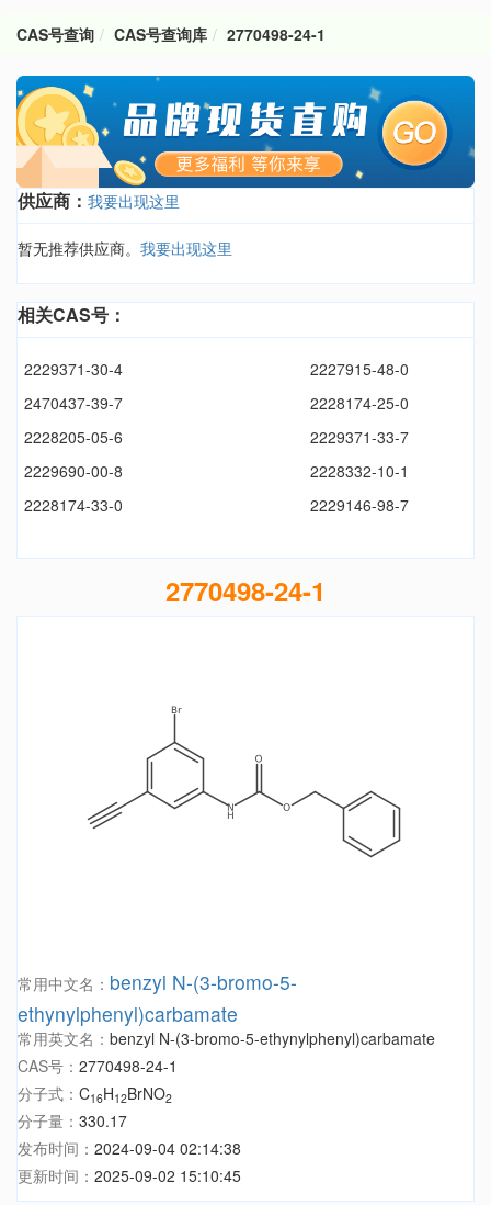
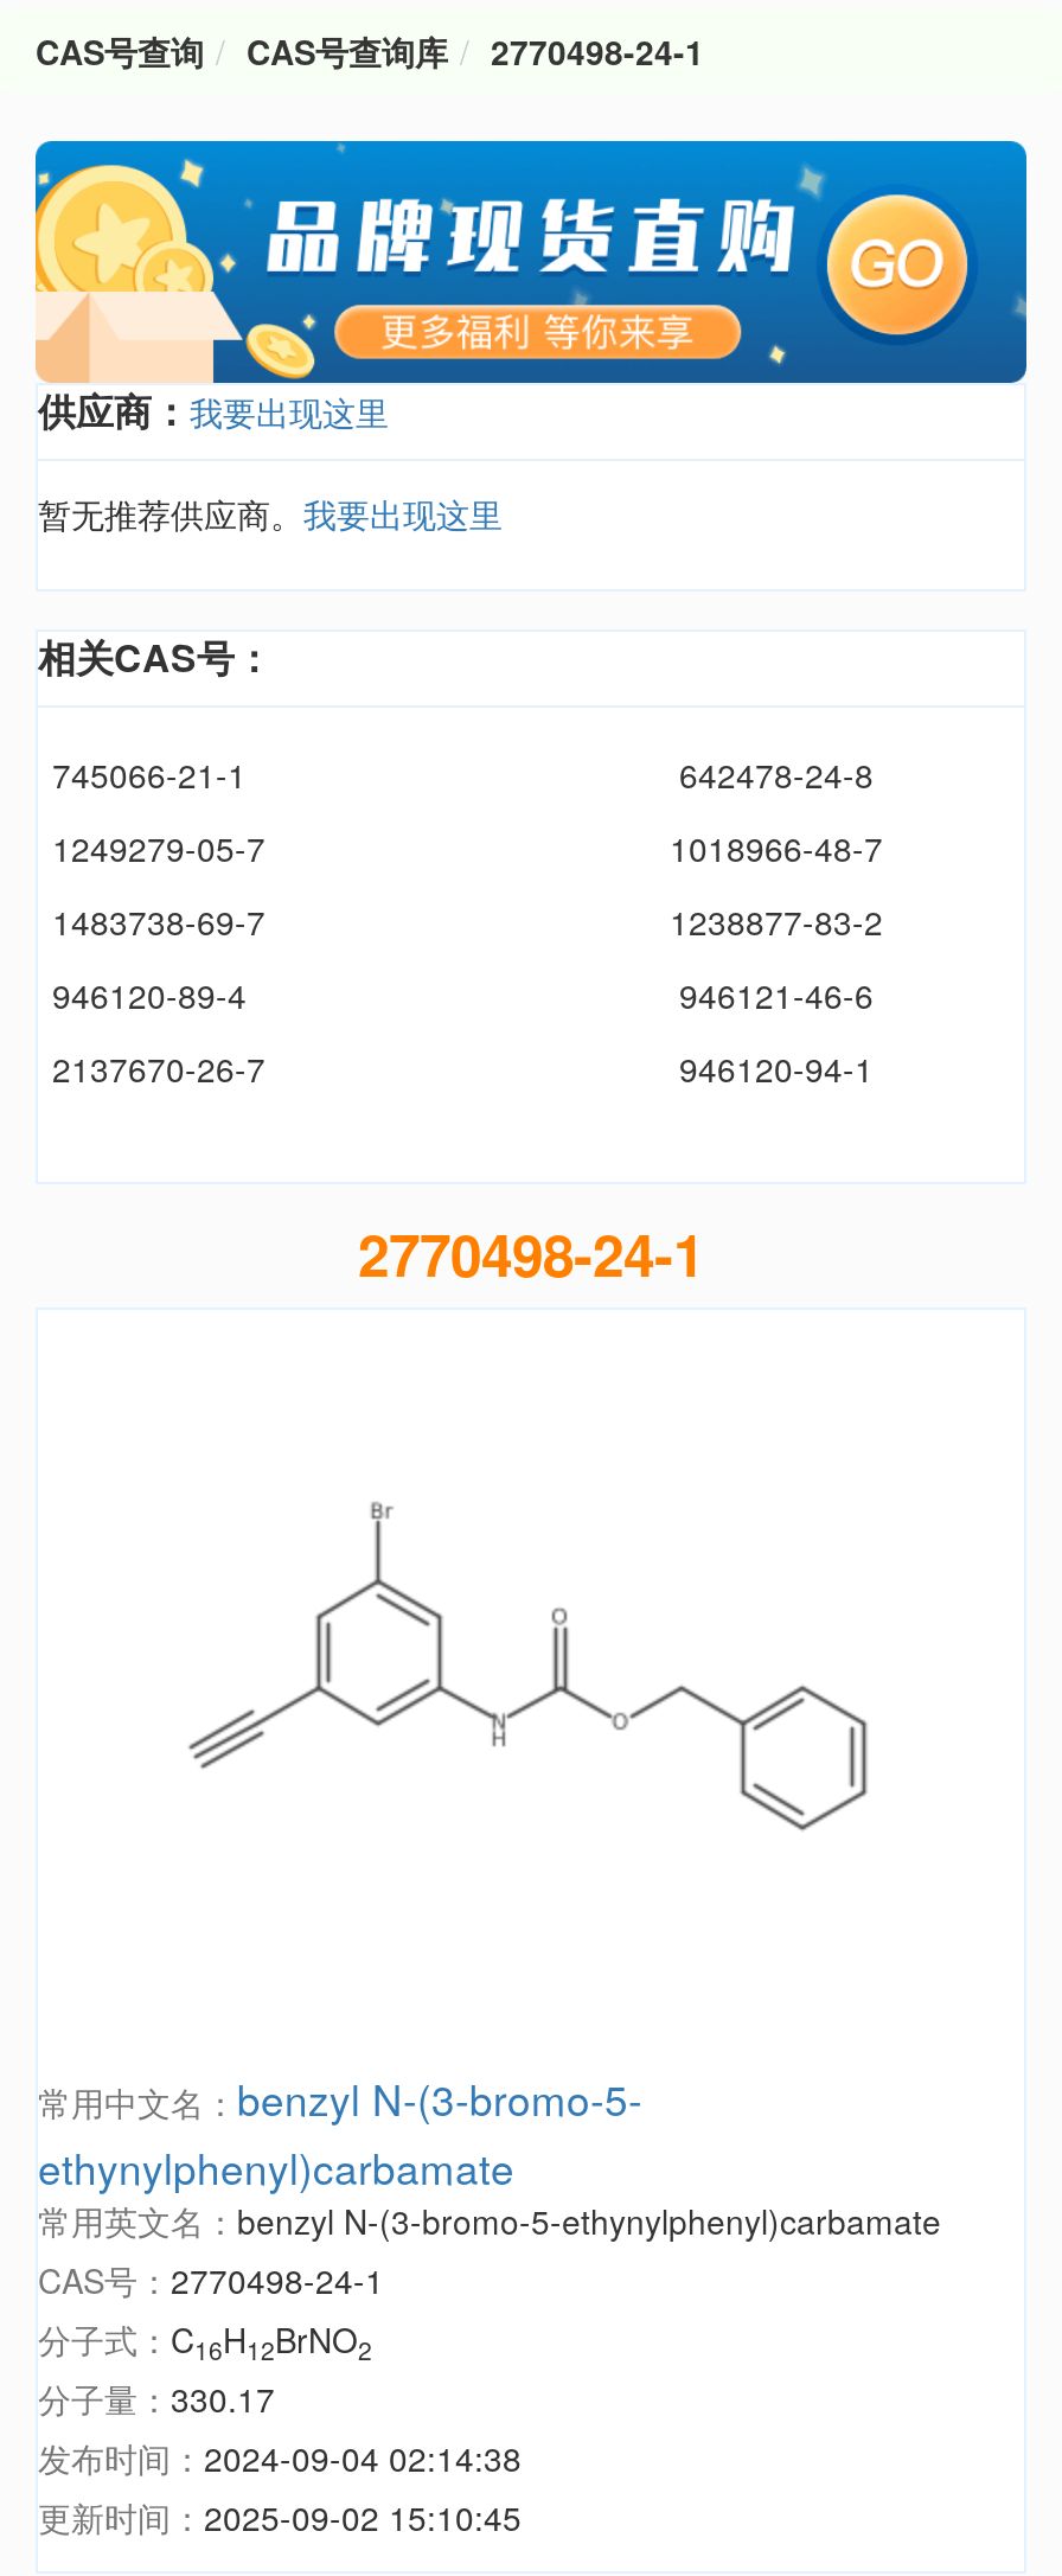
[24,358,123,380] 2229371-30-4 -> [52,751,247,798] 745066-21-1
[310,358,408,380] 2227915-48-0 -> [679,751,874,798] 642478-24-8
[24,392,123,414] 2470437-39-7 -> [52,824,265,872] 1249279-05-7
[310,392,408,414] 2228174-25-0 -> [670,824,883,872] 1018966-48-7
[24,426,123,448] 2228205-05-6 -> [52,898,265,945] 1483738-69-7
[310,426,408,448] 2229371-33-7 -> [670,898,883,945] 1238877-83-2
[24,460,123,482] 2229690-00-8 -> [52,971,247,1019] 946120-89-4
[310,460,408,482] 2228332-10-1 -> [679,971,874,1019] 946121-46-6
[24,494,123,516] 2228174-33-0 -> [52,1045,265,1092] 2137670-26-7
[310,494,408,516] 2229146-98-7 -> [679,1045,874,1092] 946120-94-1

